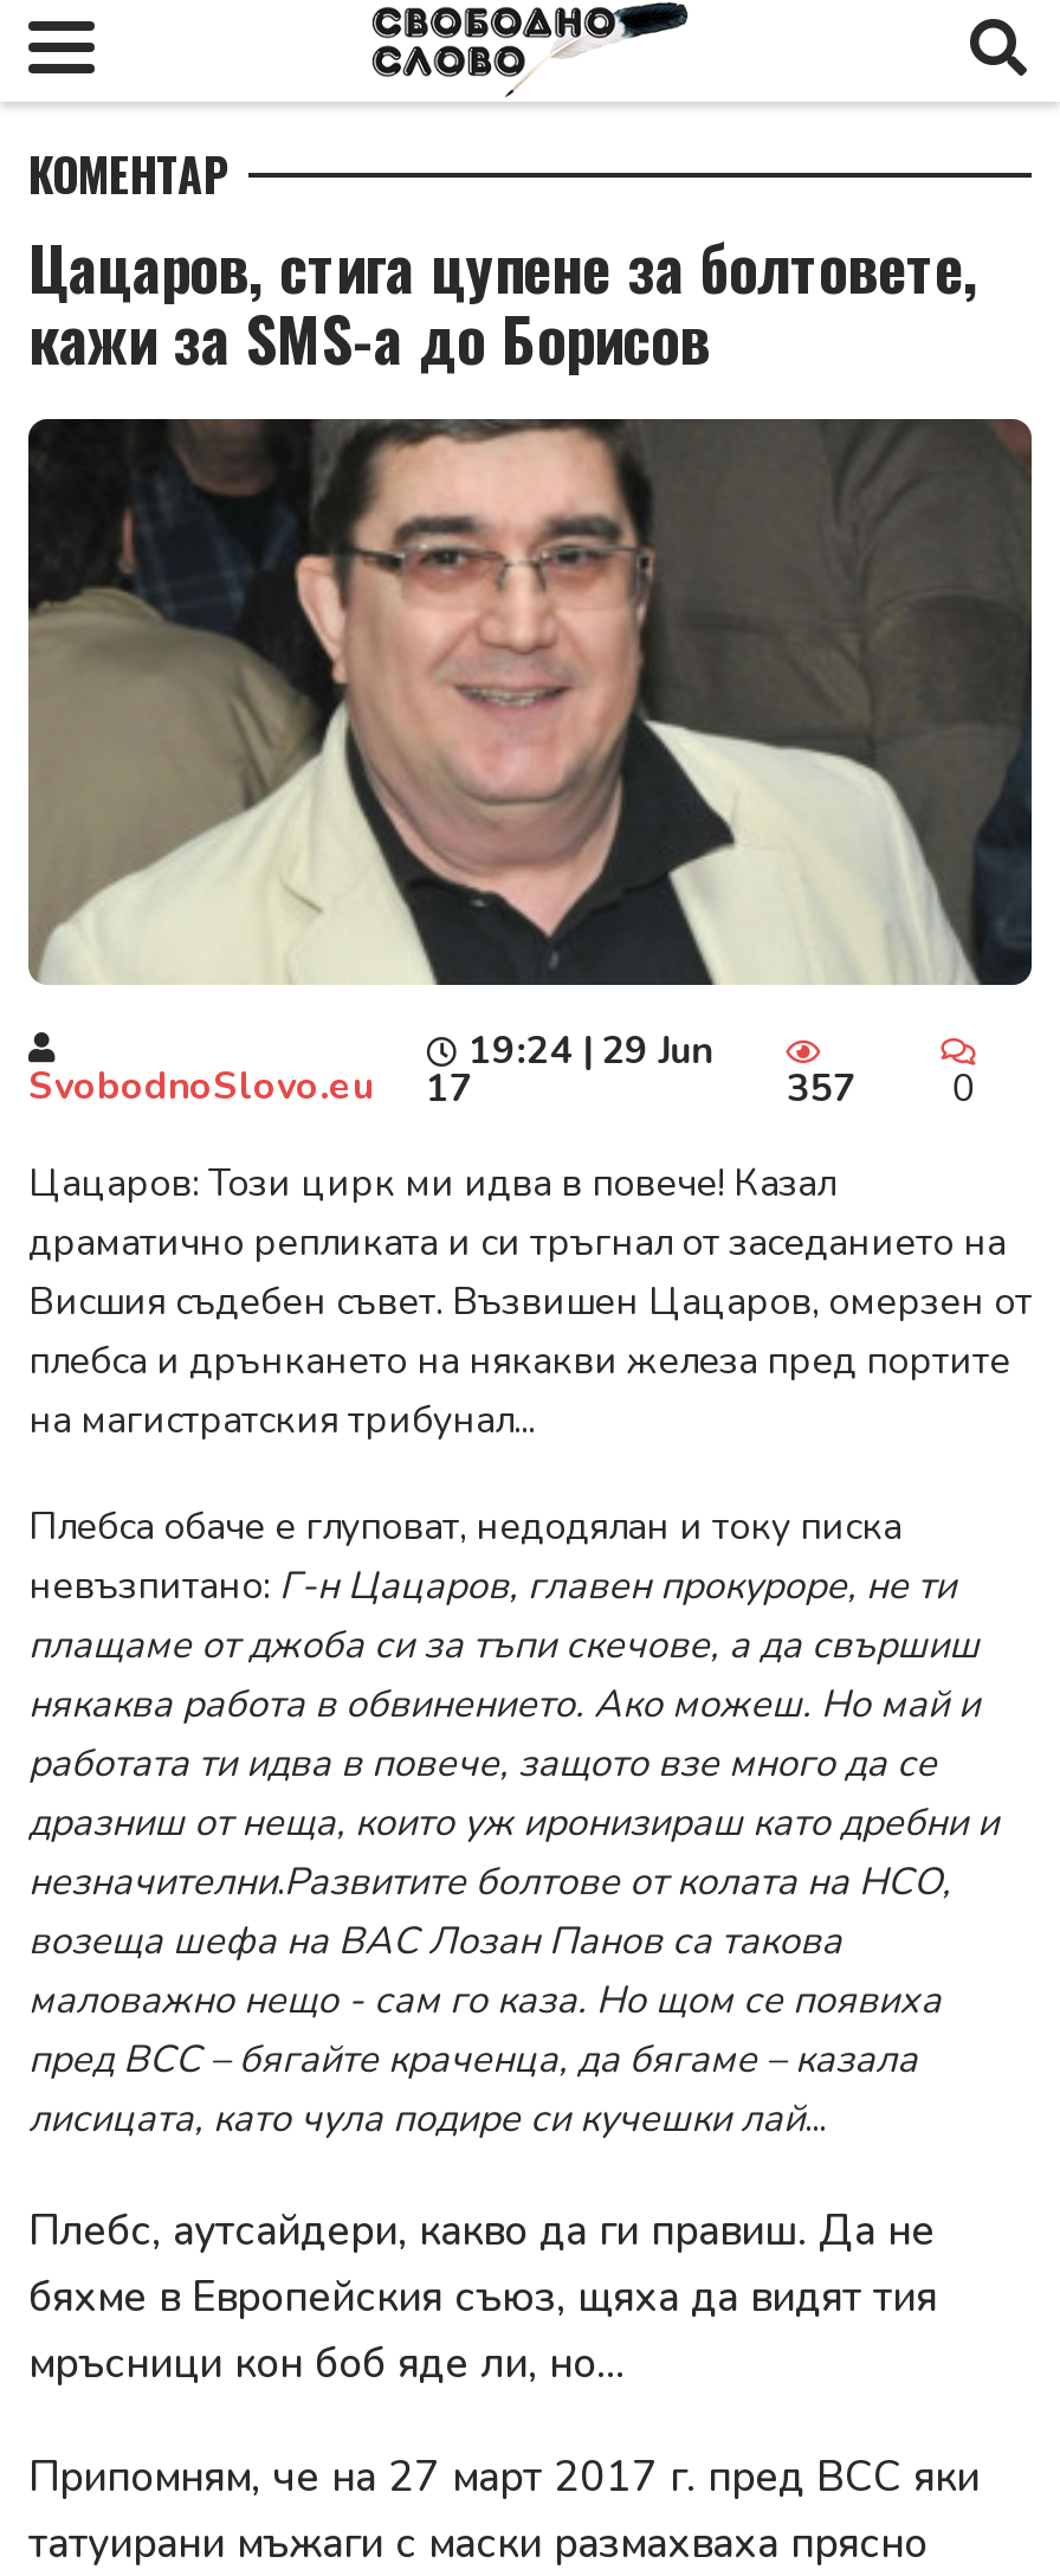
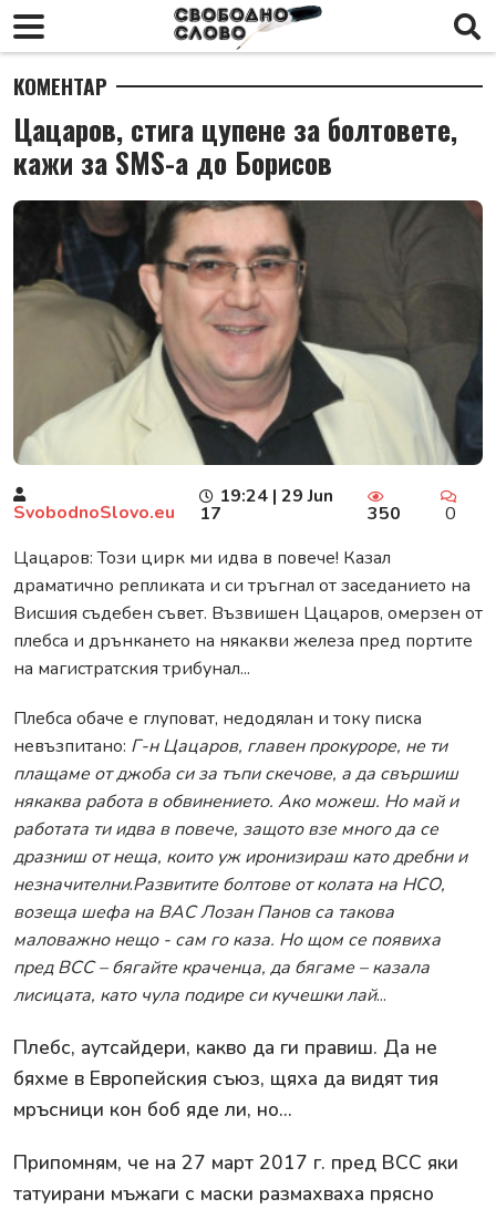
[786,1062,976,1114] 357 0 -> [368,501,456,525] 350 0

